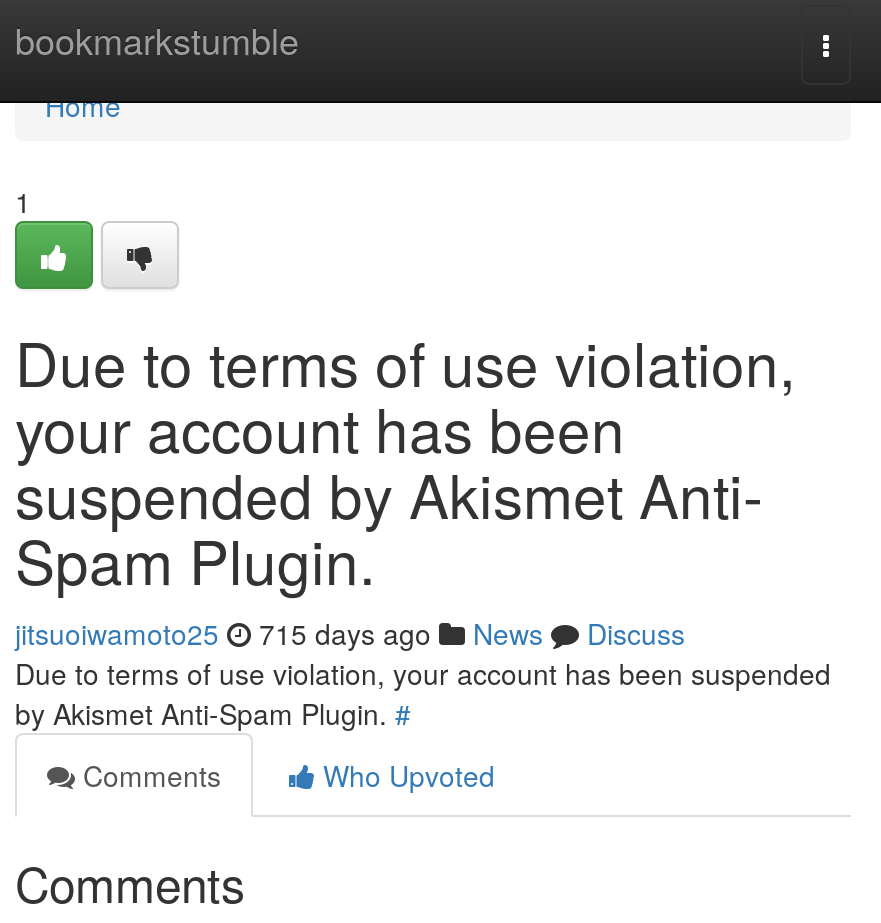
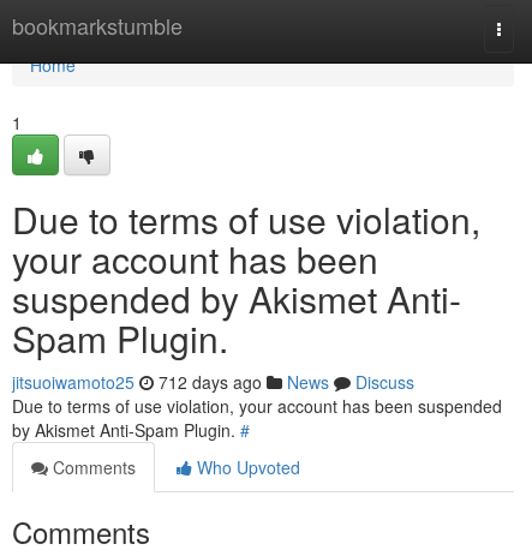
[15,613,685,653] jitsuoiwamoto25 715 days ago News Discuss -> [12,370,414,394] jitsuoiwamoto25 712 days ago News Discuss

